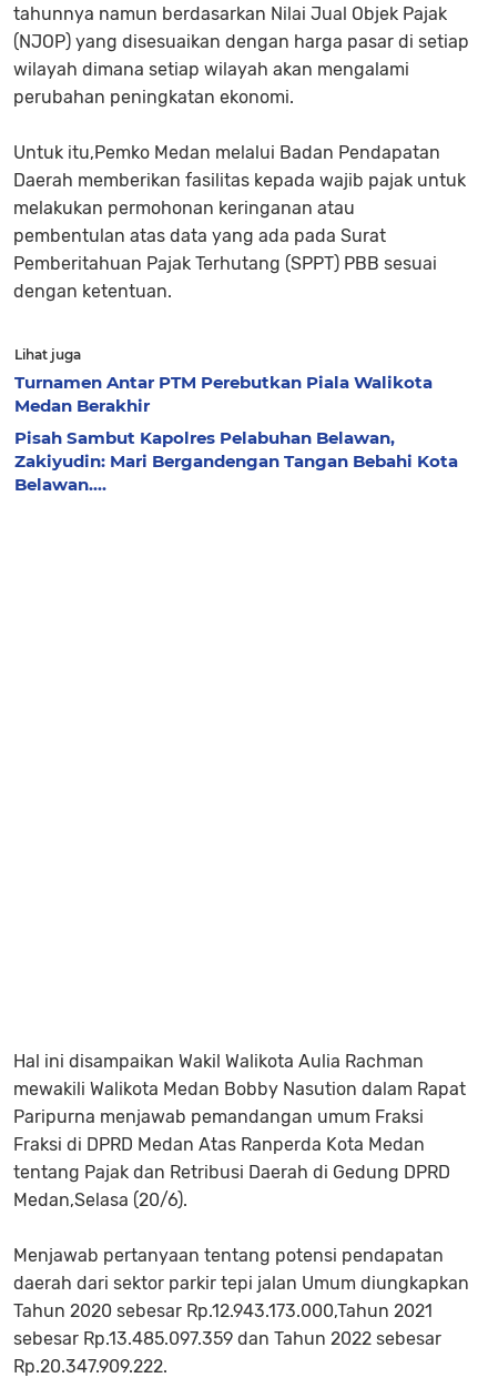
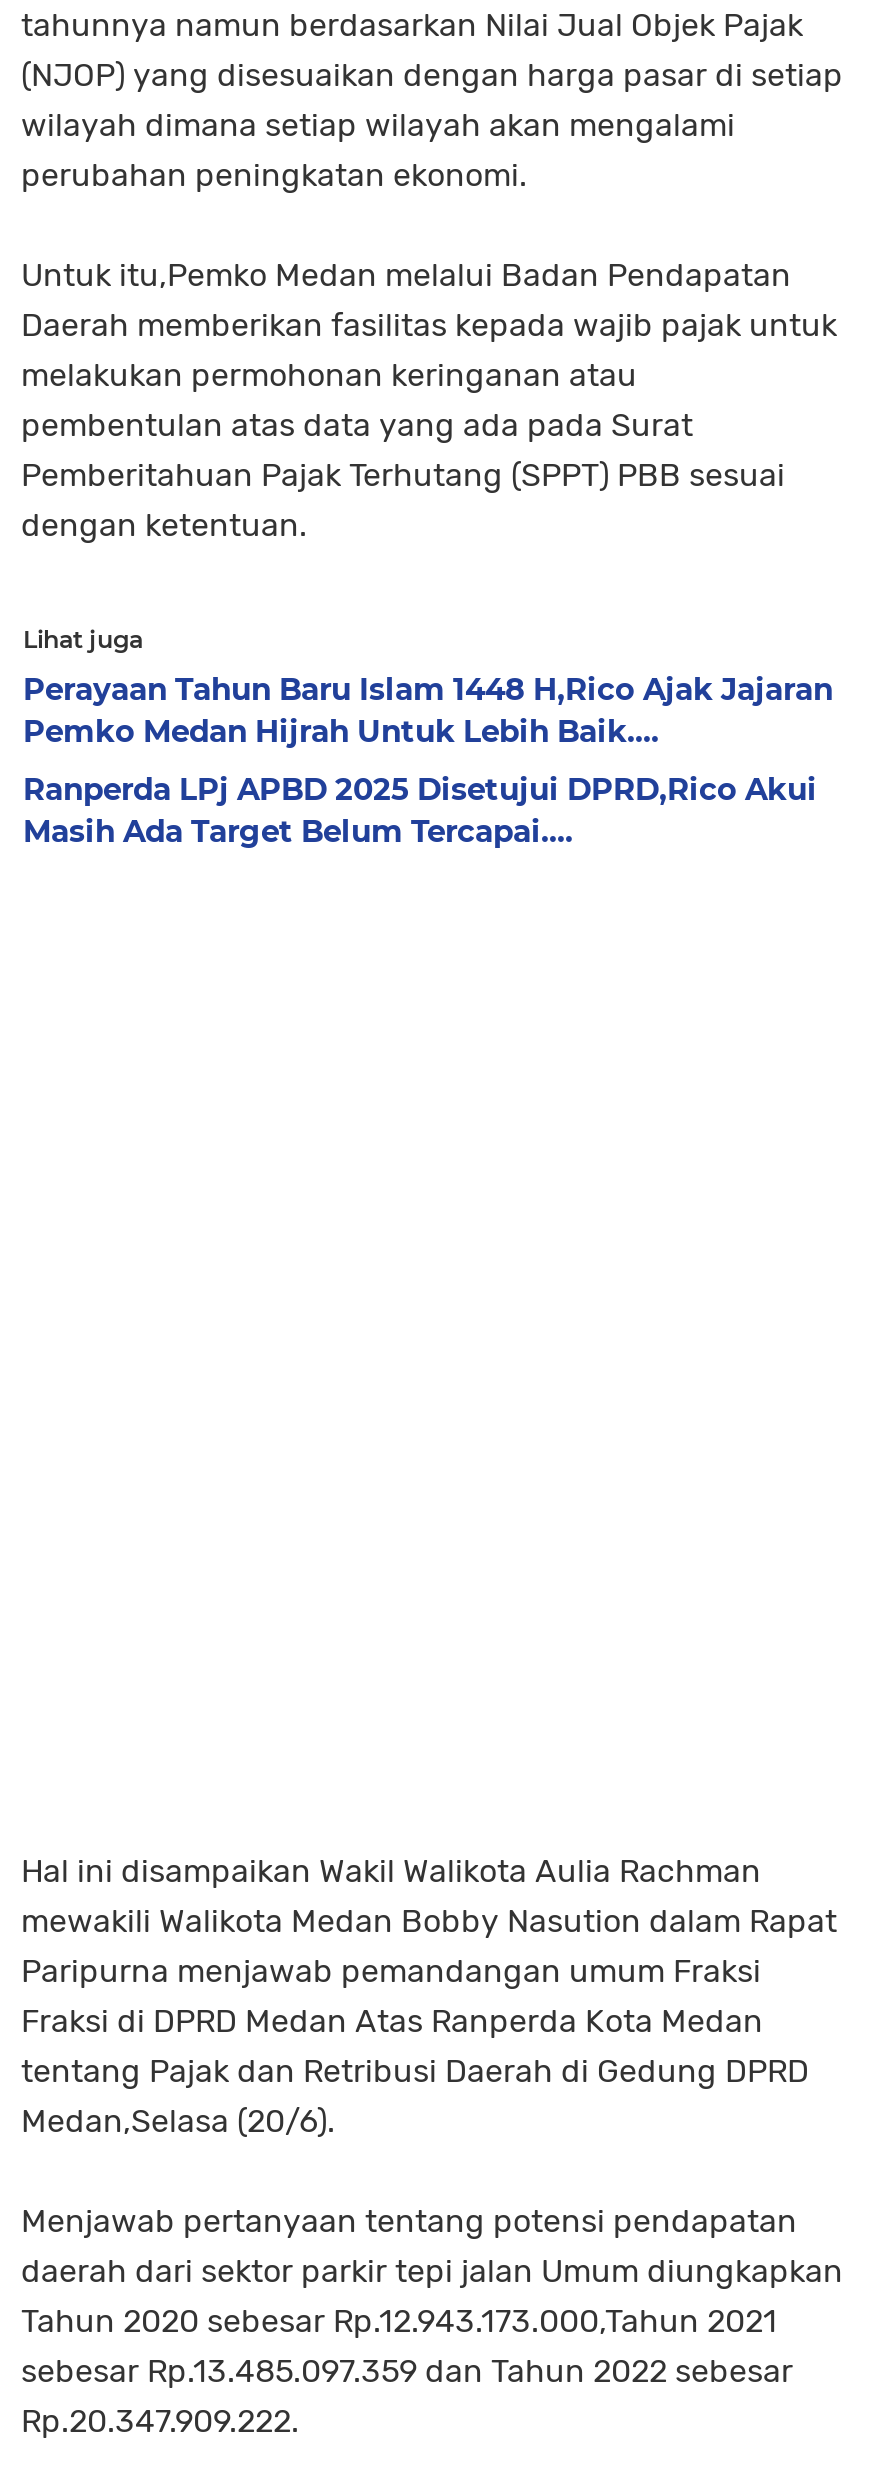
[14,372,433,416] Turnamen Antar PTM Perebutkan Piala Walikota | Medan Berakhir -> [23,670,833,750] Perayaan Tahun Baru Islam 1448 H,Rico Ajak Jajaran | Pemko Medan Hijrah Untuk Lebih Baik....
[14,427,458,495] Pisah Sambut Kapolres Pelabuhan Belawan, | Zakiyudin: Mari Bergandengan Tangan Bebahi Kota | Belawan.... -> [23,770,817,850] Ranperda LPj APBD 2025 Disetujui DPRD,Rico Akui | Masih Ada Target Belum Tercapai....

